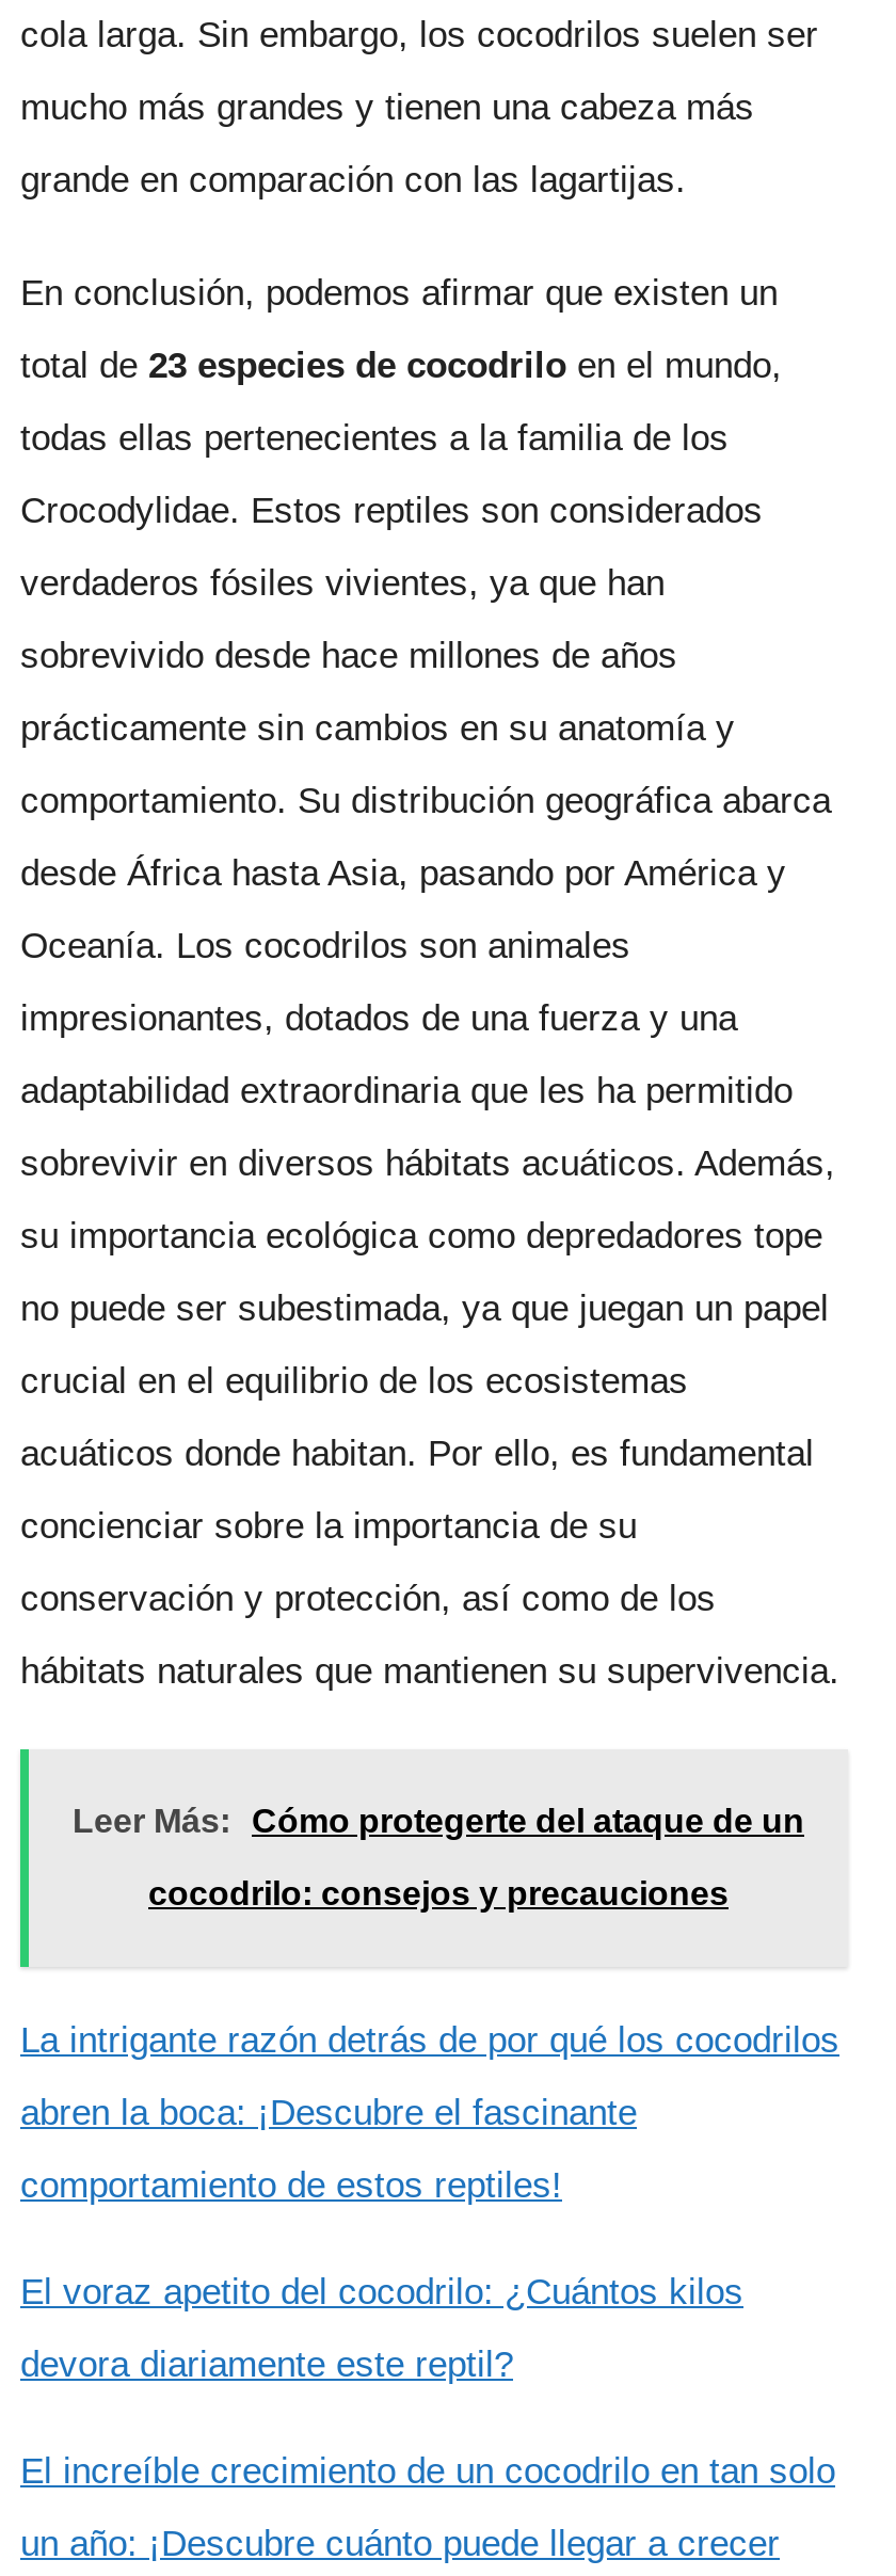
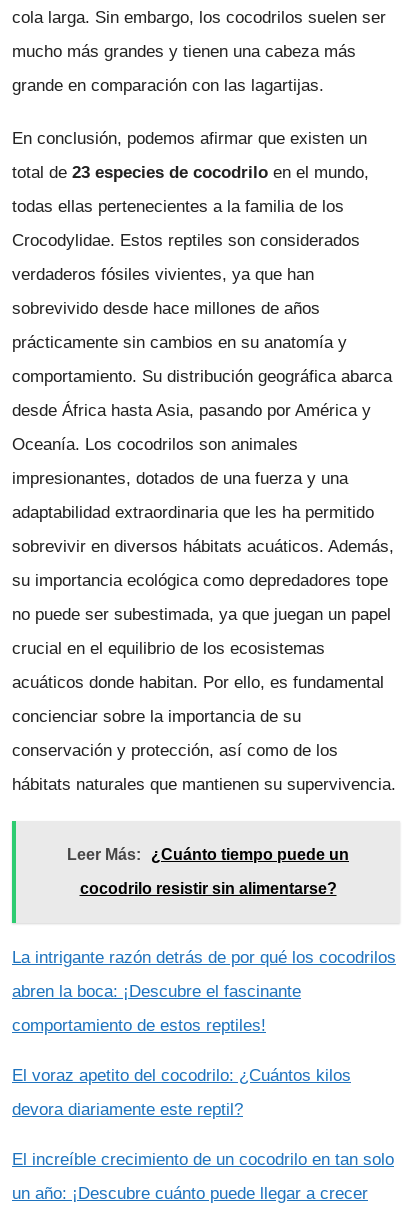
[73,1802,804,1838] Leer Más: Cómo protegerte del ataque de un -> [67,845,349,862] Leer Más: ¿Cuánto tiempo puede un
[148,1874,729,1910] cocodrilo: consejos y precauciones -> [79,879,336,896] cocodrilo resistir sin alimentarse?

